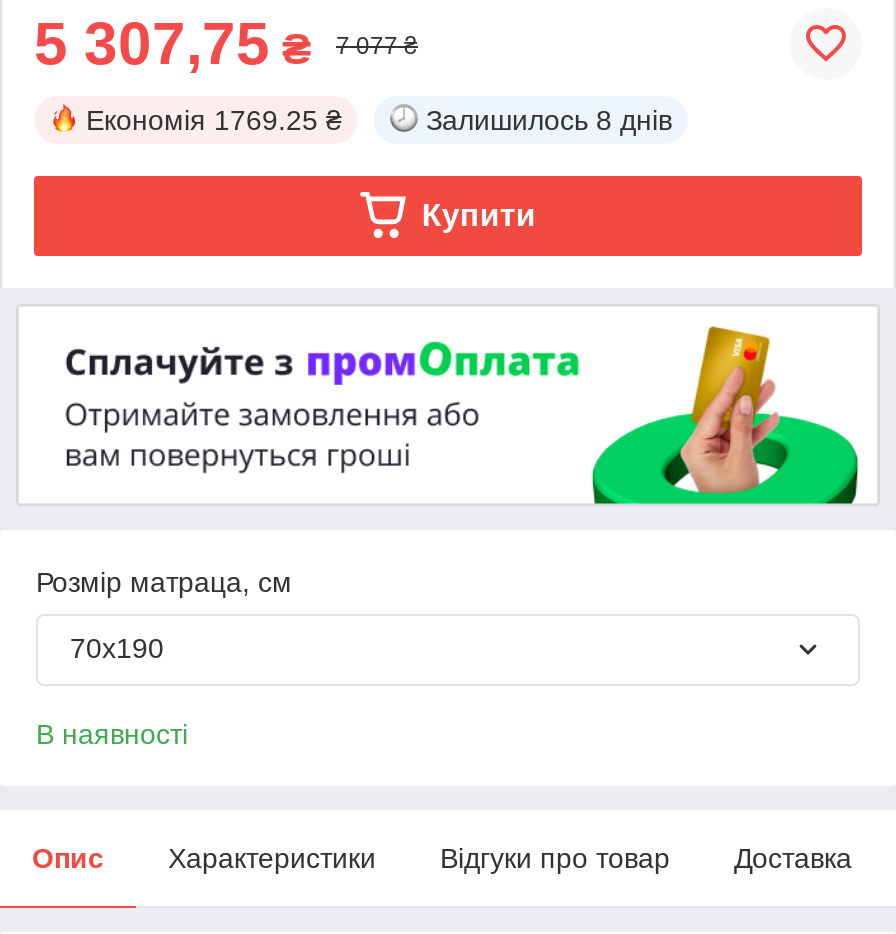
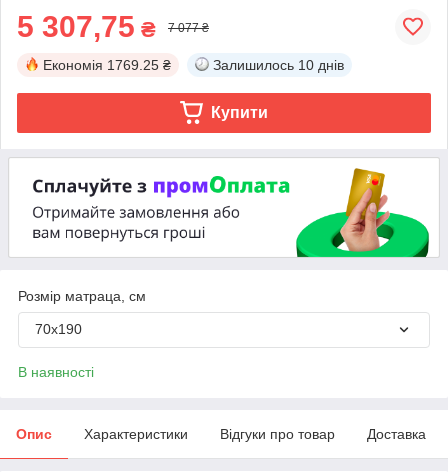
[426,104,672,136] Залишилось 8 днів -> [213,57,344,73] Залишилось 10 днів

